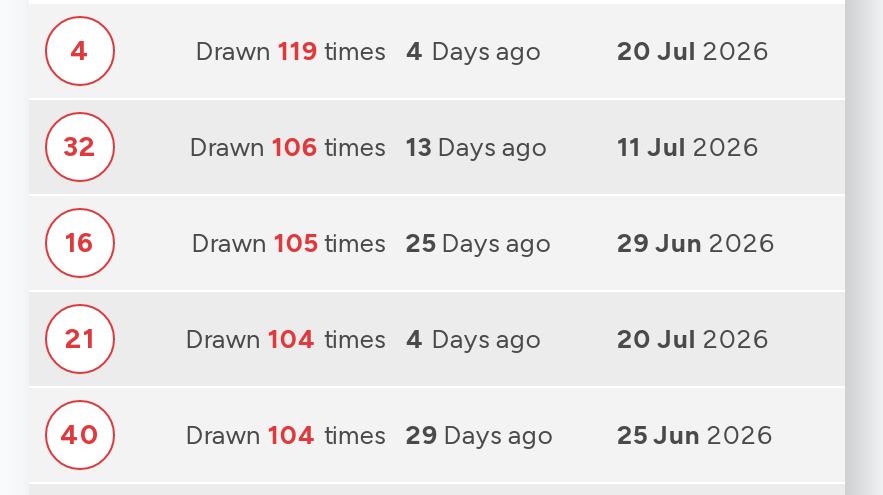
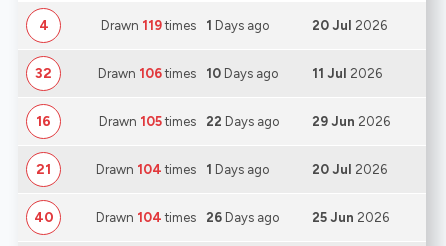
[196,35,540,65] Drawn 119 times 4 Days ago -> [101,17,269,32] Drawn 119 times 1 Days ago
[190,131,546,161] Drawn 106 times 13 Days ago -> [98,65,278,80] Drawn 106 times 10 Days ago
[192,227,550,257] Drawn 105 times 25 Days ago -> [99,113,279,128] Drawn 105 times 22 Days ago
[186,323,540,353] Drawn 104 times 4 Days ago -> [96,161,269,176] Drawn 104 times 1 Days ago
[186,419,552,449] Drawn 104 times 29 Days ago -> [96,209,279,224] Drawn 104 times 26 Days ago

